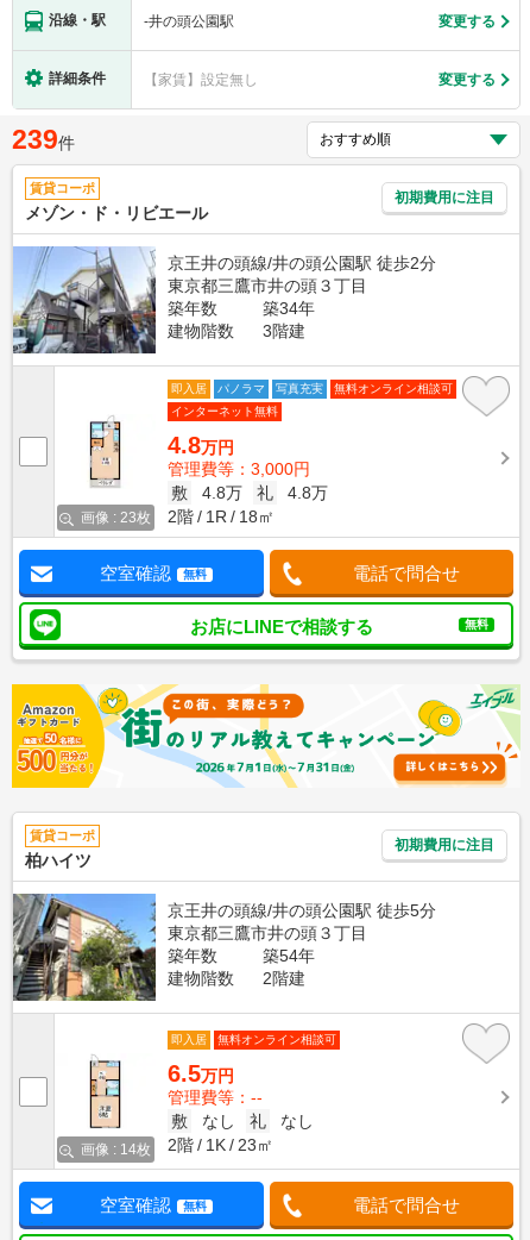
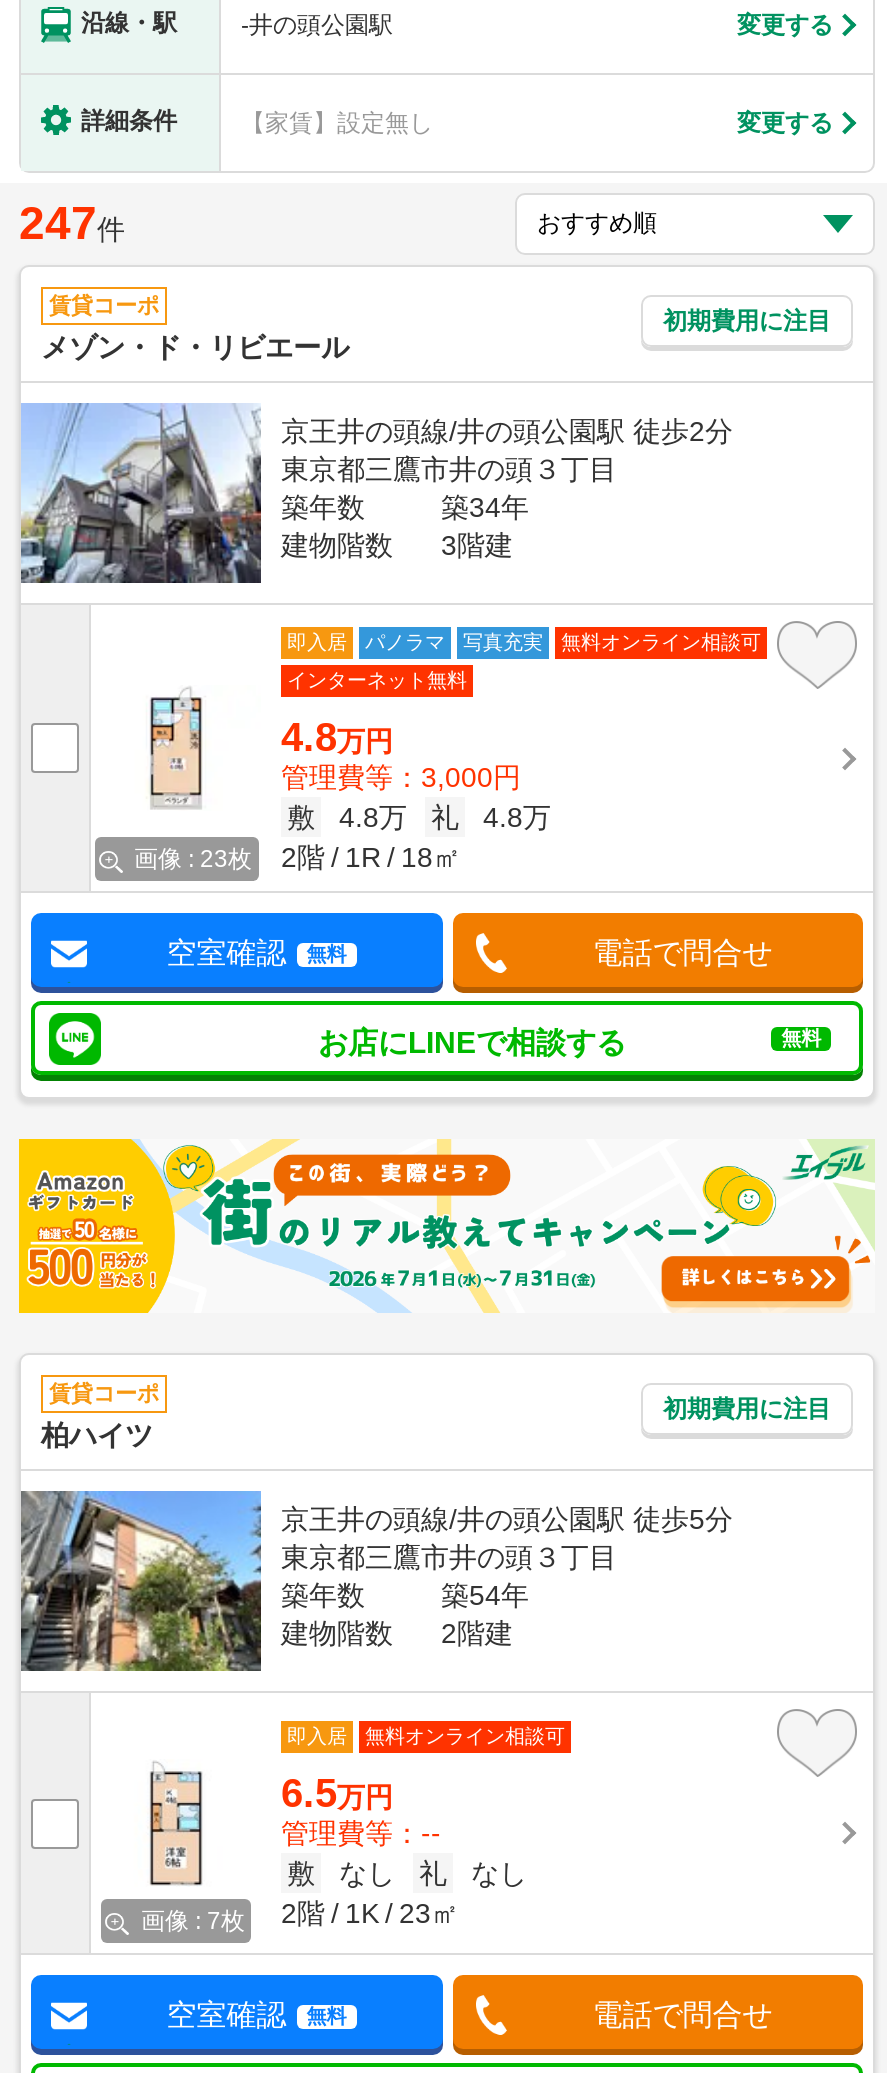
[12,124,75,155] 239件 -> [19,197,125,249] 247件
[80,1142,150,1158] 画像 : 14枚 -> [141,1908,245,1936] 画像 : 7枚

